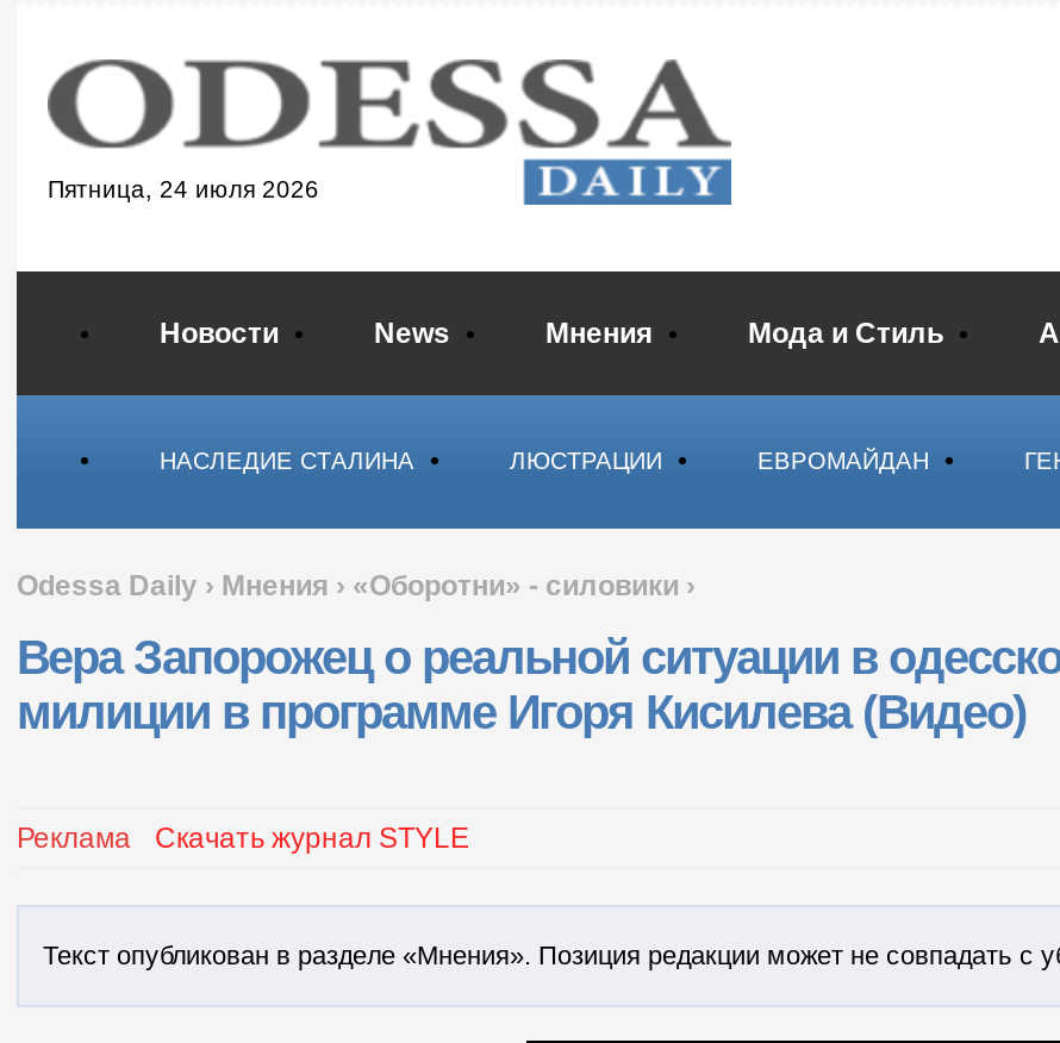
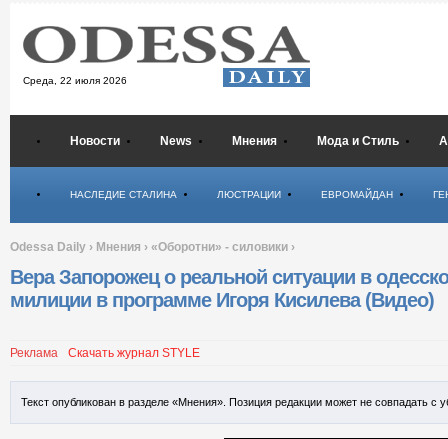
[48,176,319,202] Пятница, 24 июля 2026 -> [23,75,127,86] Среда, 22 июля 2026

